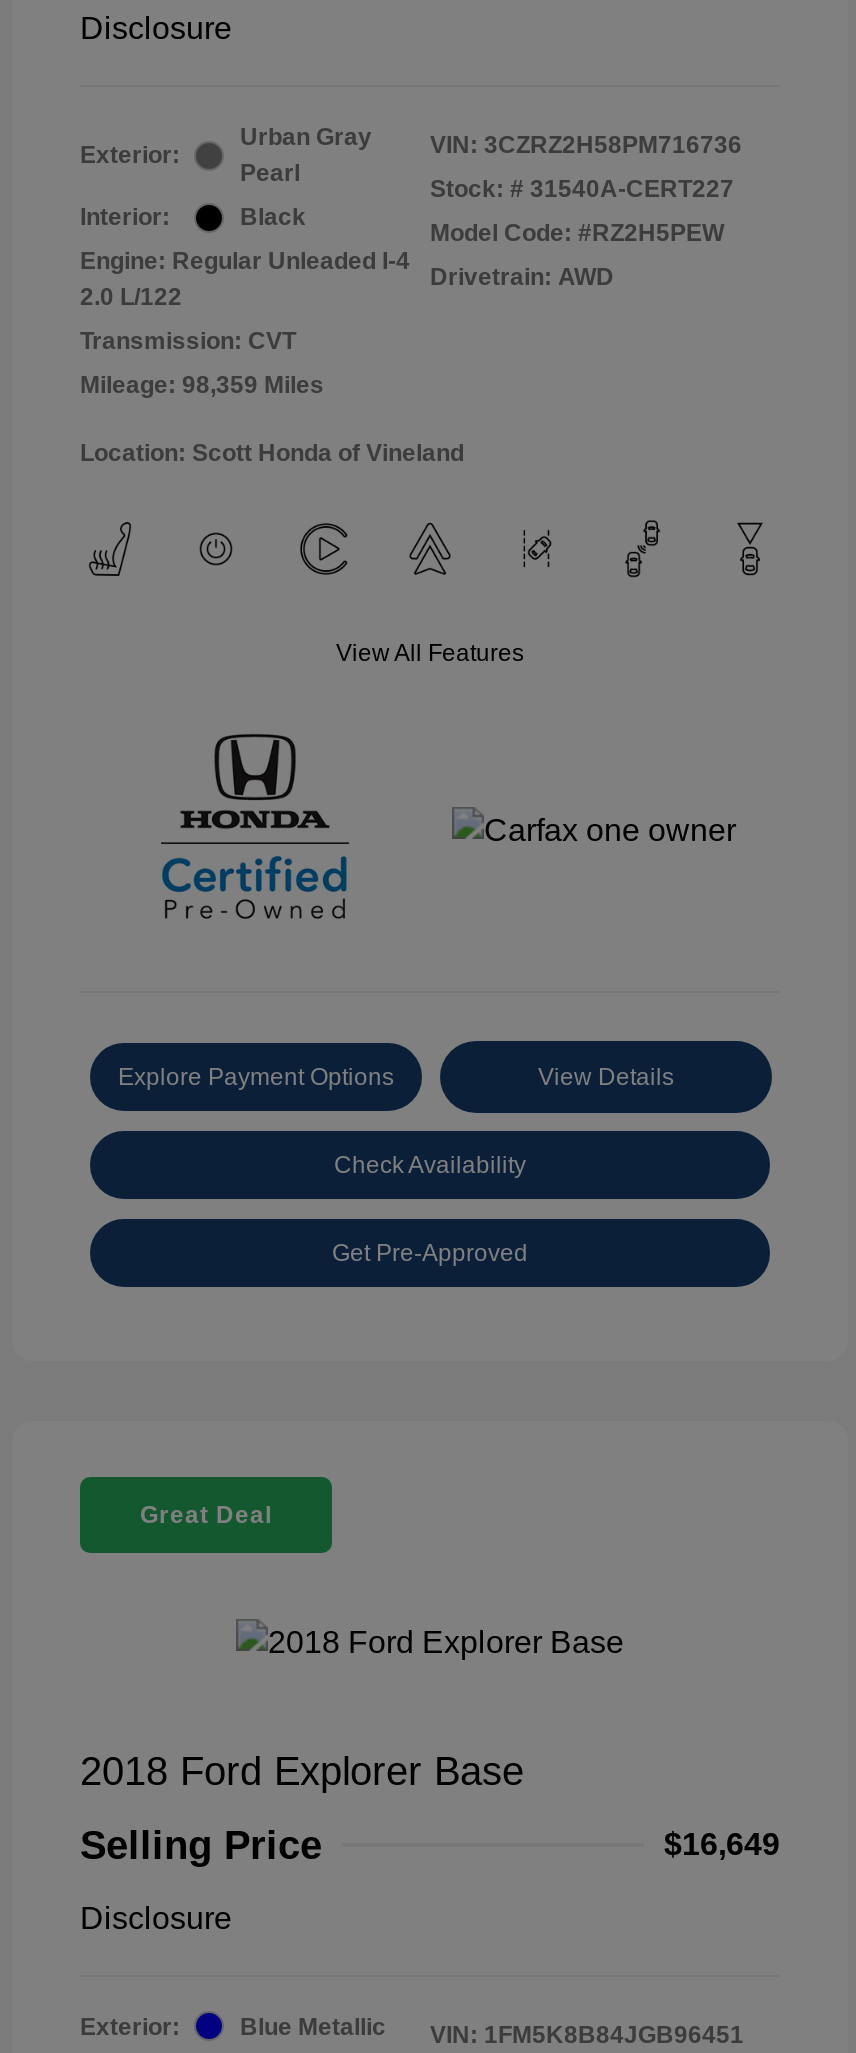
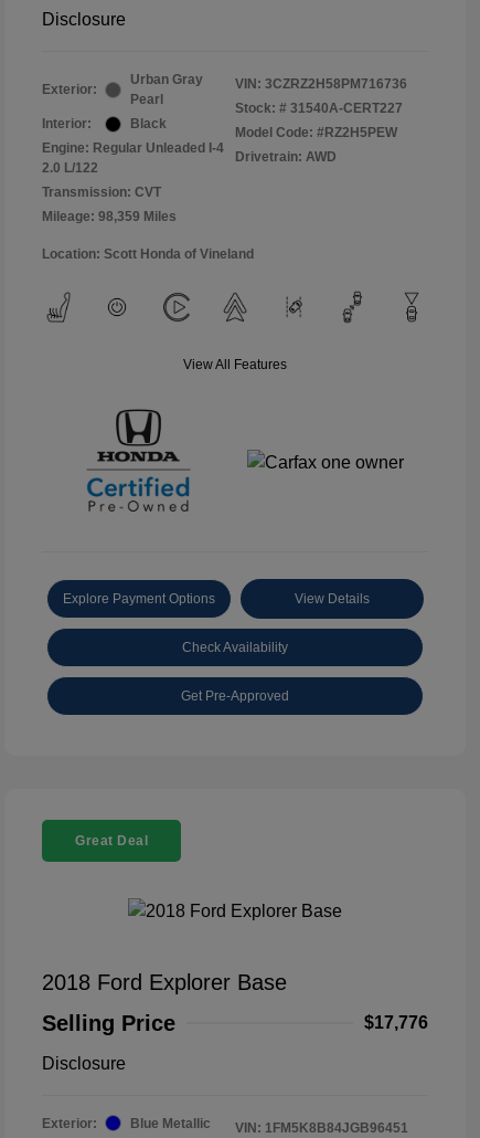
[664,1826,780,1860] $16,649 -> [364,1013,428,1032] $17,776

